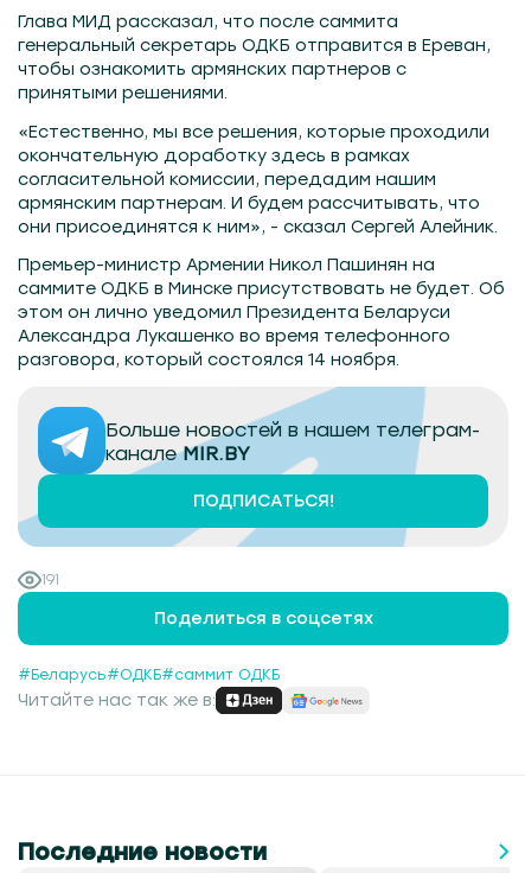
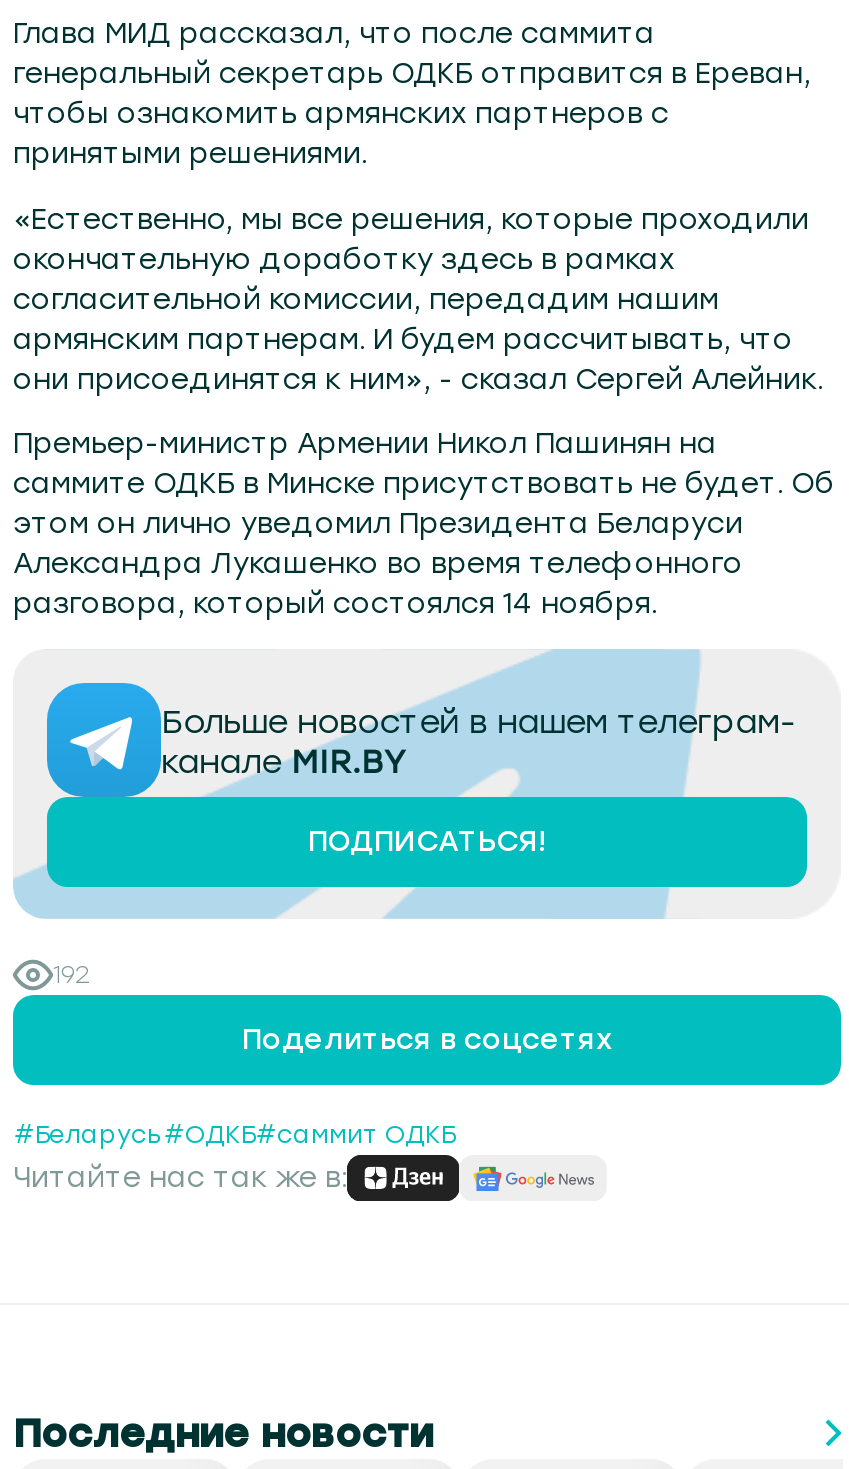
[41,571,59,589] 191 -> [53,959,91,989] 192

